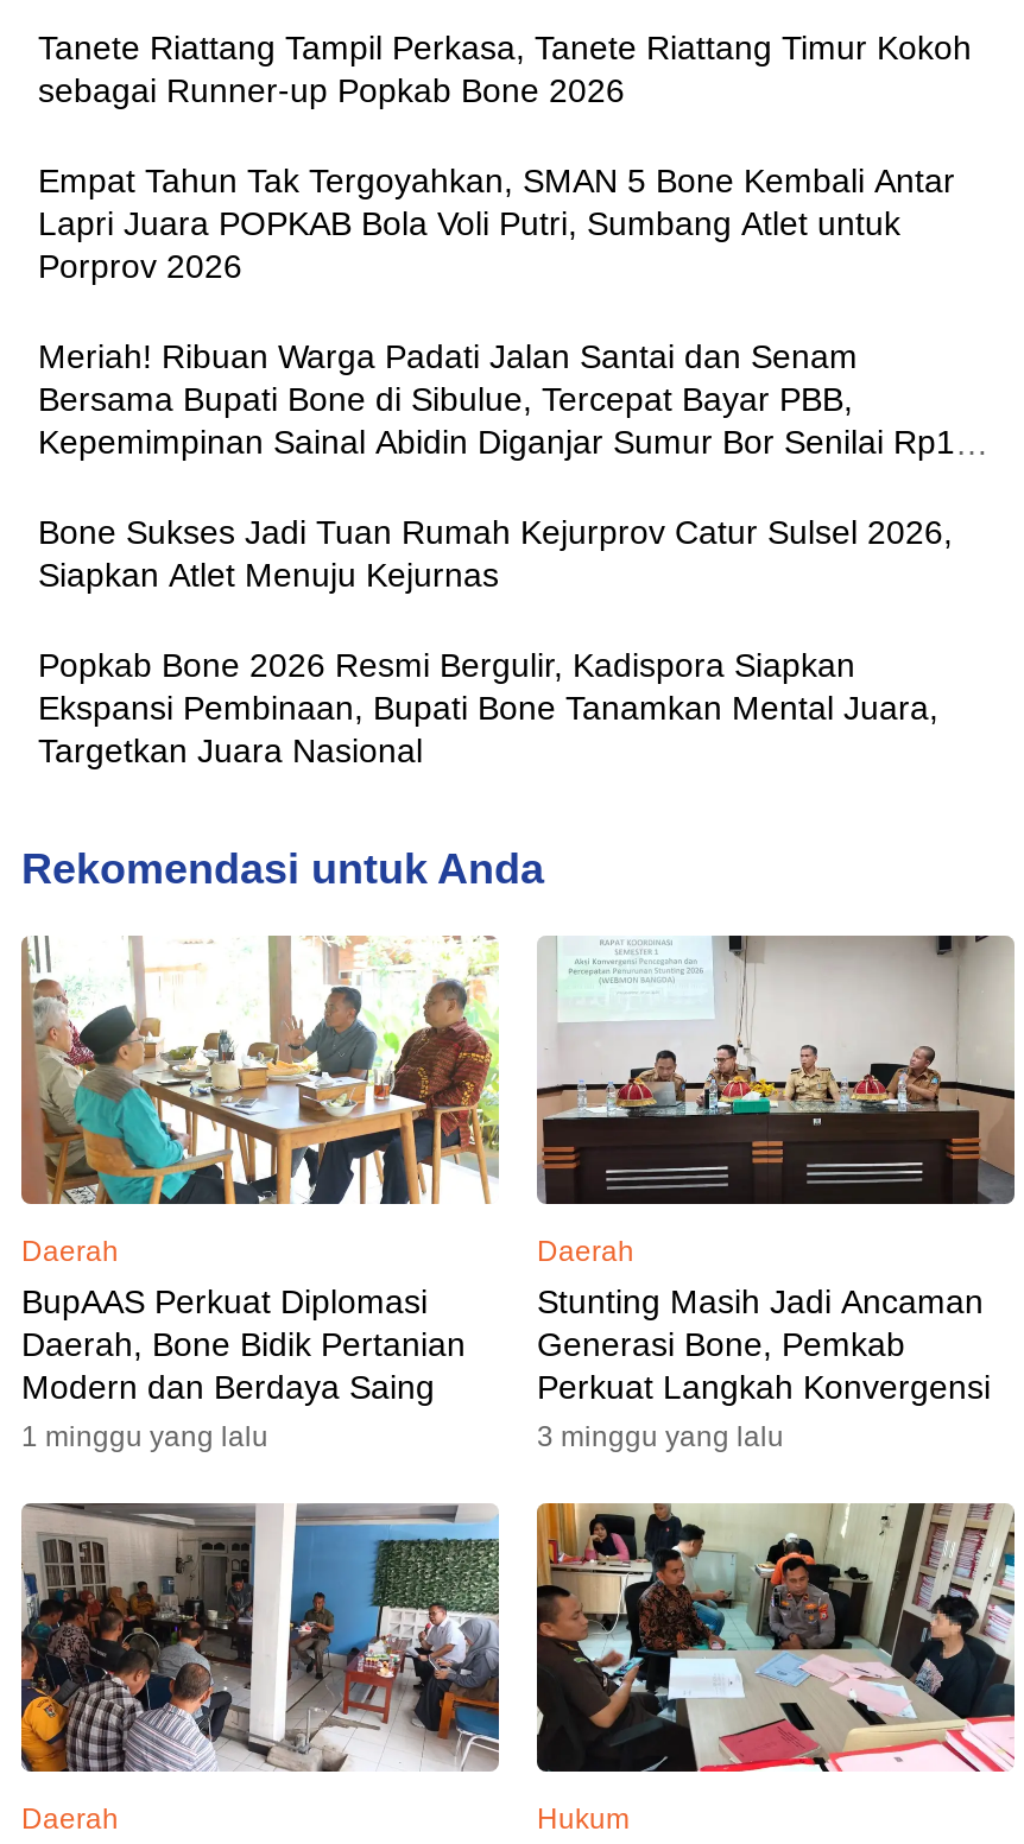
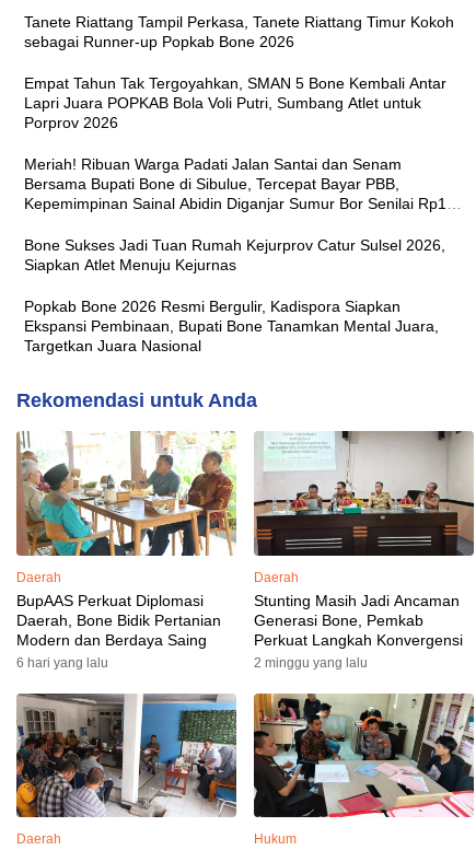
[21,1420,268,1453] 1 minggu yang lalu -> [16,655,108,670] 6 hari yang lalu
[537,1420,784,1453] 3 minggu yang lalu -> [254,655,368,670] 2 minggu yang lalu

